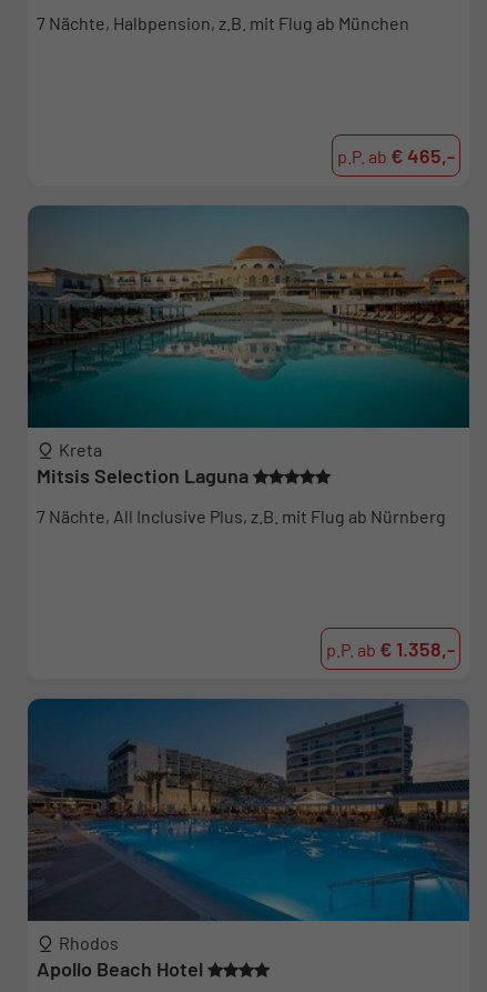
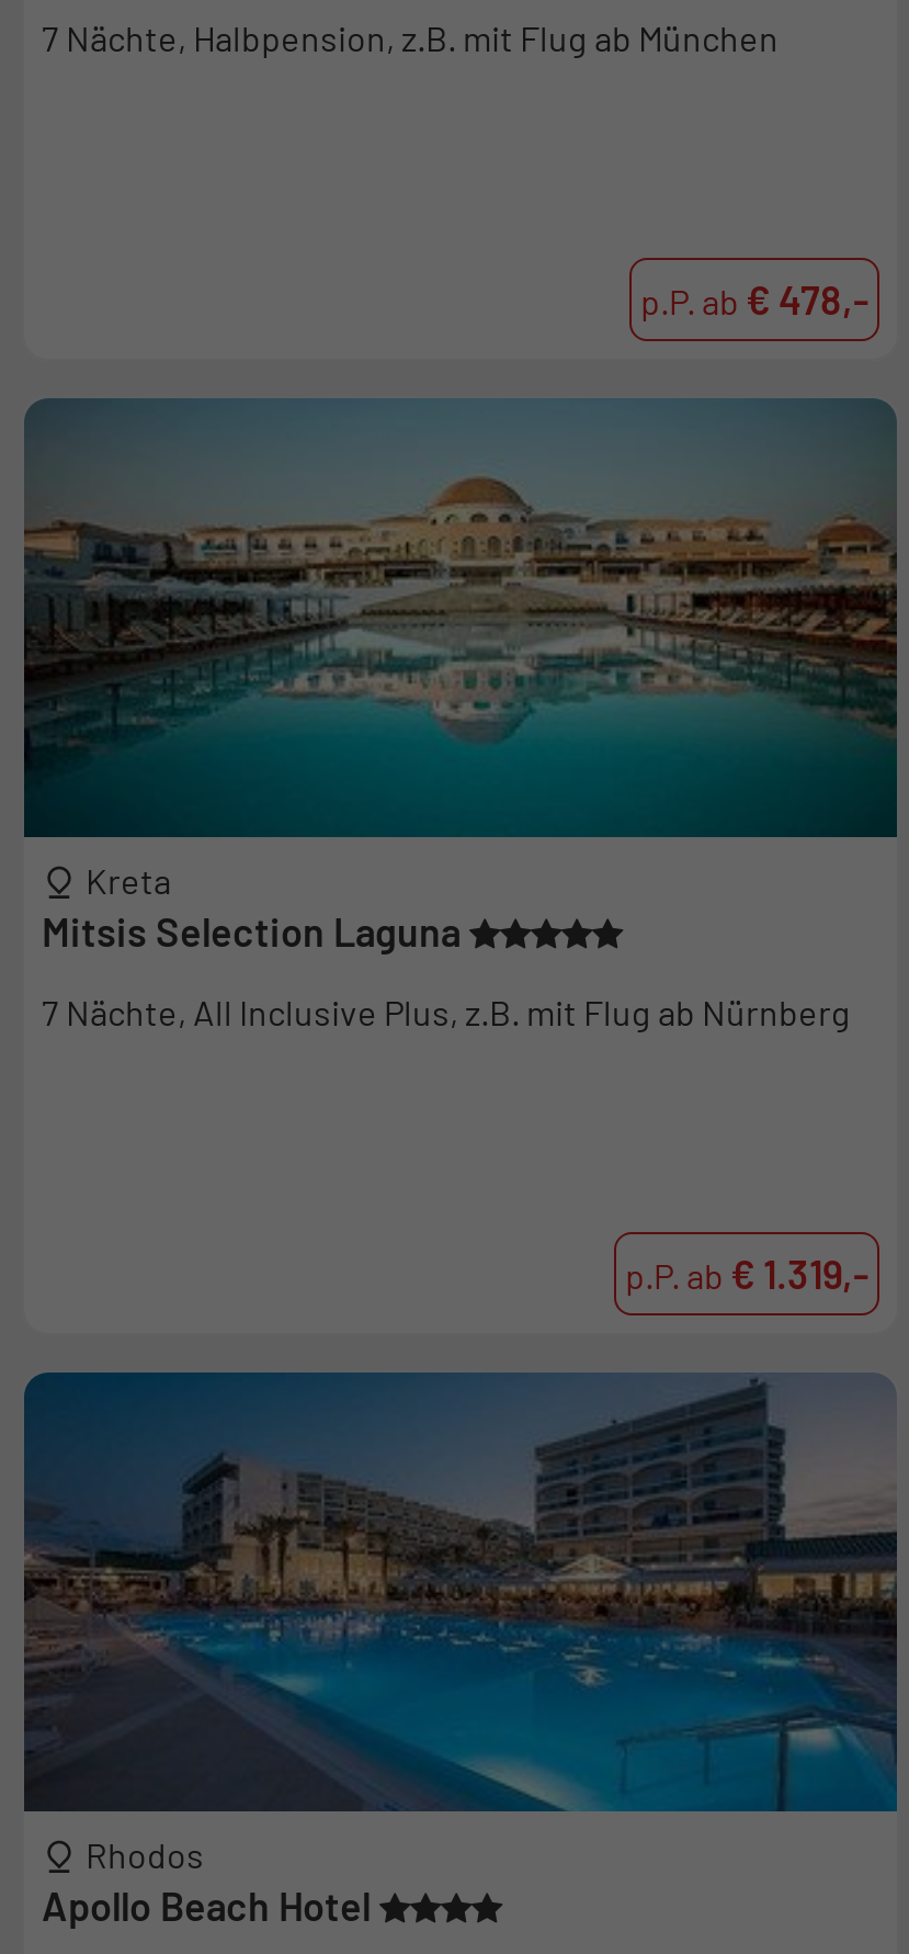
[337,143,455,168] p.P. ab € 465,- -> [640,275,868,323] p.P. ab € 478,-
[326,636,455,661] p.P. ab € 1.358,- -> [625,1249,868,1297] p.P. ab € 1.319,-

